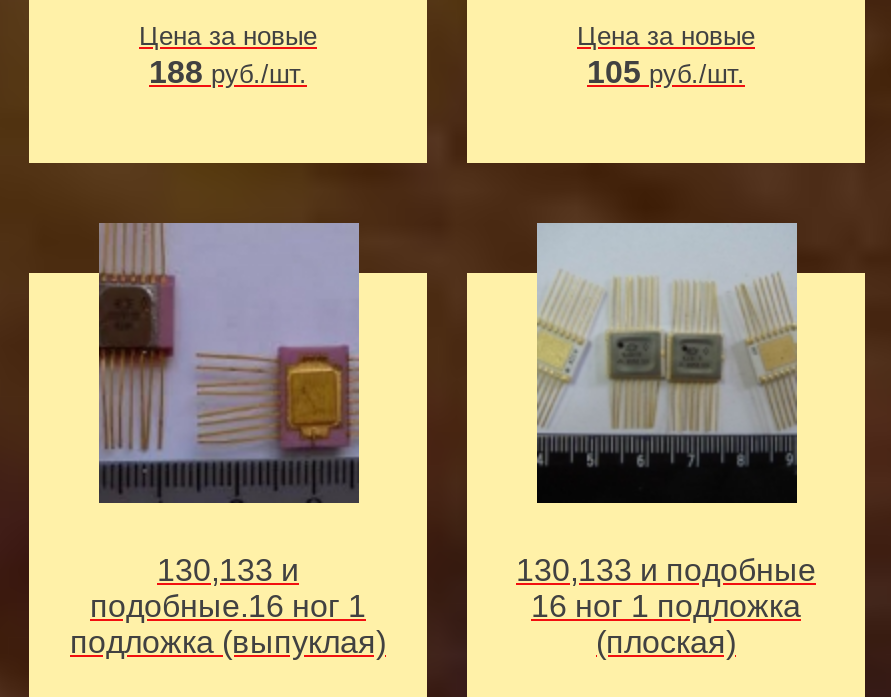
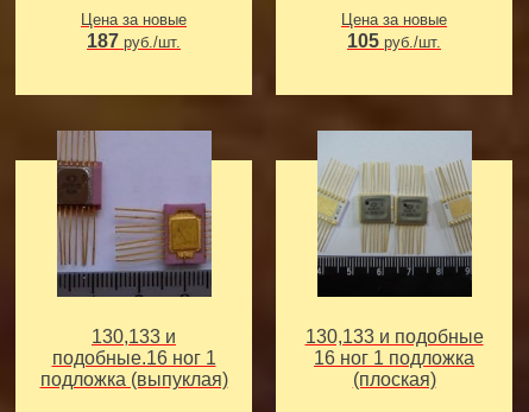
[149,56,307,90] 188 руб./шт. -> [87,31,181,51] 187 руб./шт.

